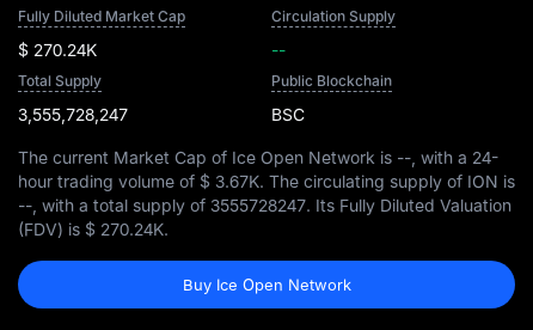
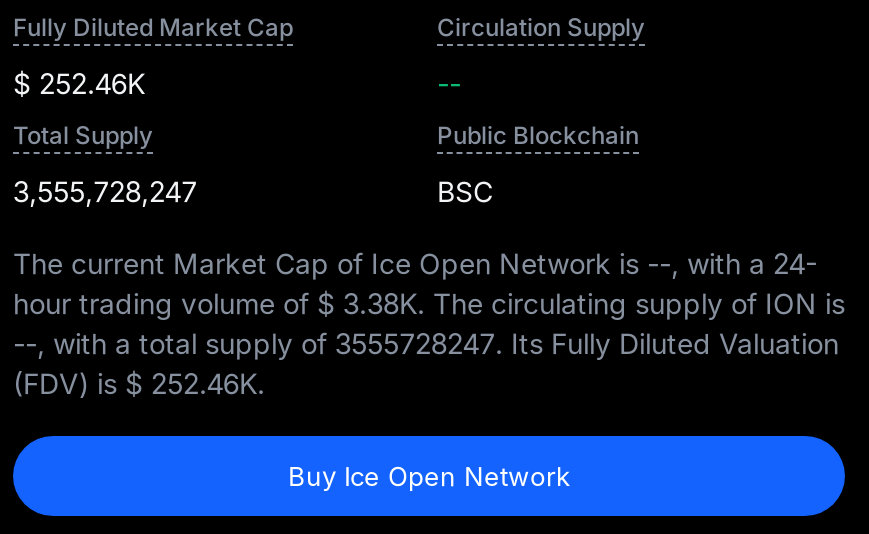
[18,39,97,60] $ 270.24K -> [13,66,145,100] $ 252.46K
[18,171,515,191] hour trading volume of $ 3.67K. The circulating supply of ION is -> [13,286,845,320] hour trading volume of $ 3.38K. The circulating supply of ION is
[18,219,169,239] (FDV) is $ 270.24K. -> [13,366,265,400] (FDV) is $ 252.46K.

